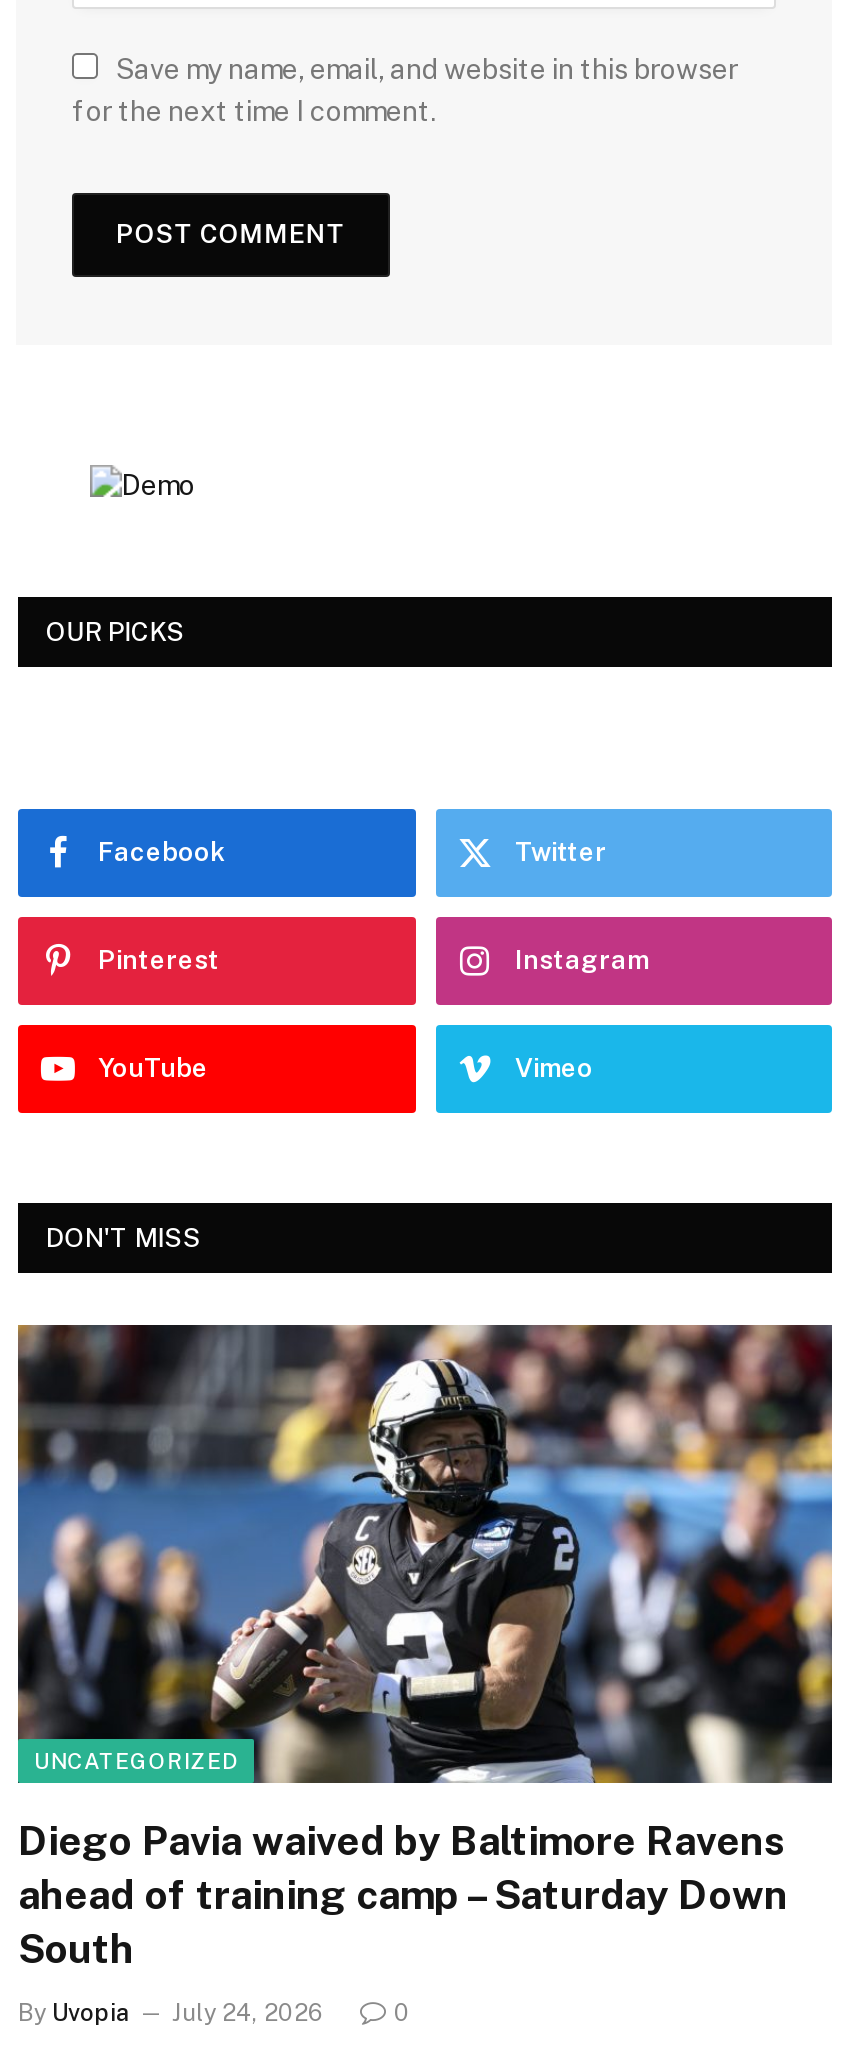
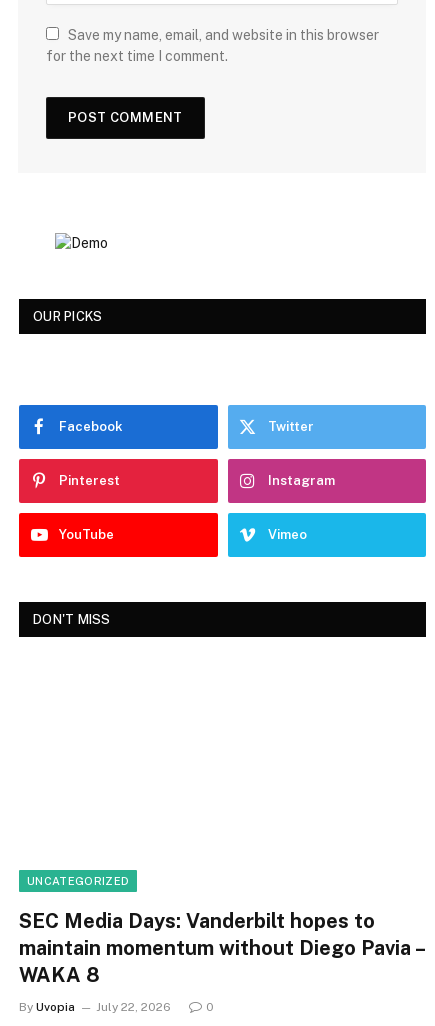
[16,1322,834,1786] [image] -> none
[18,1816,788,1972] Diego Pavia waived by Baltimore Ravens | ahead of training camp – Saturday Down | South -> [19,909,424,987] SEC Media Days: Vanderbilt hopes to | maintain momentum without Diego Pavia – | WAKA 8
[18,1998,324,2026] By Uvopia July 24, 2026 -> [19,1000,171,1014] By Uvopia July 22, 2026

